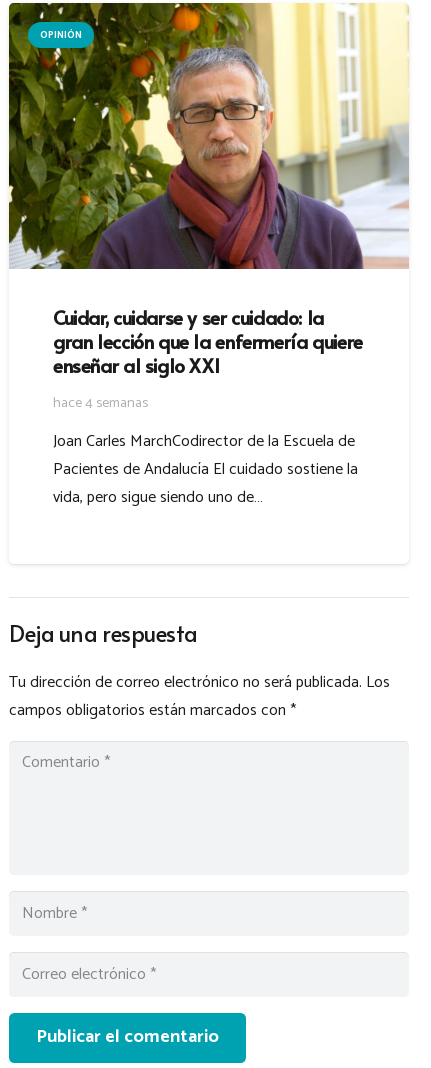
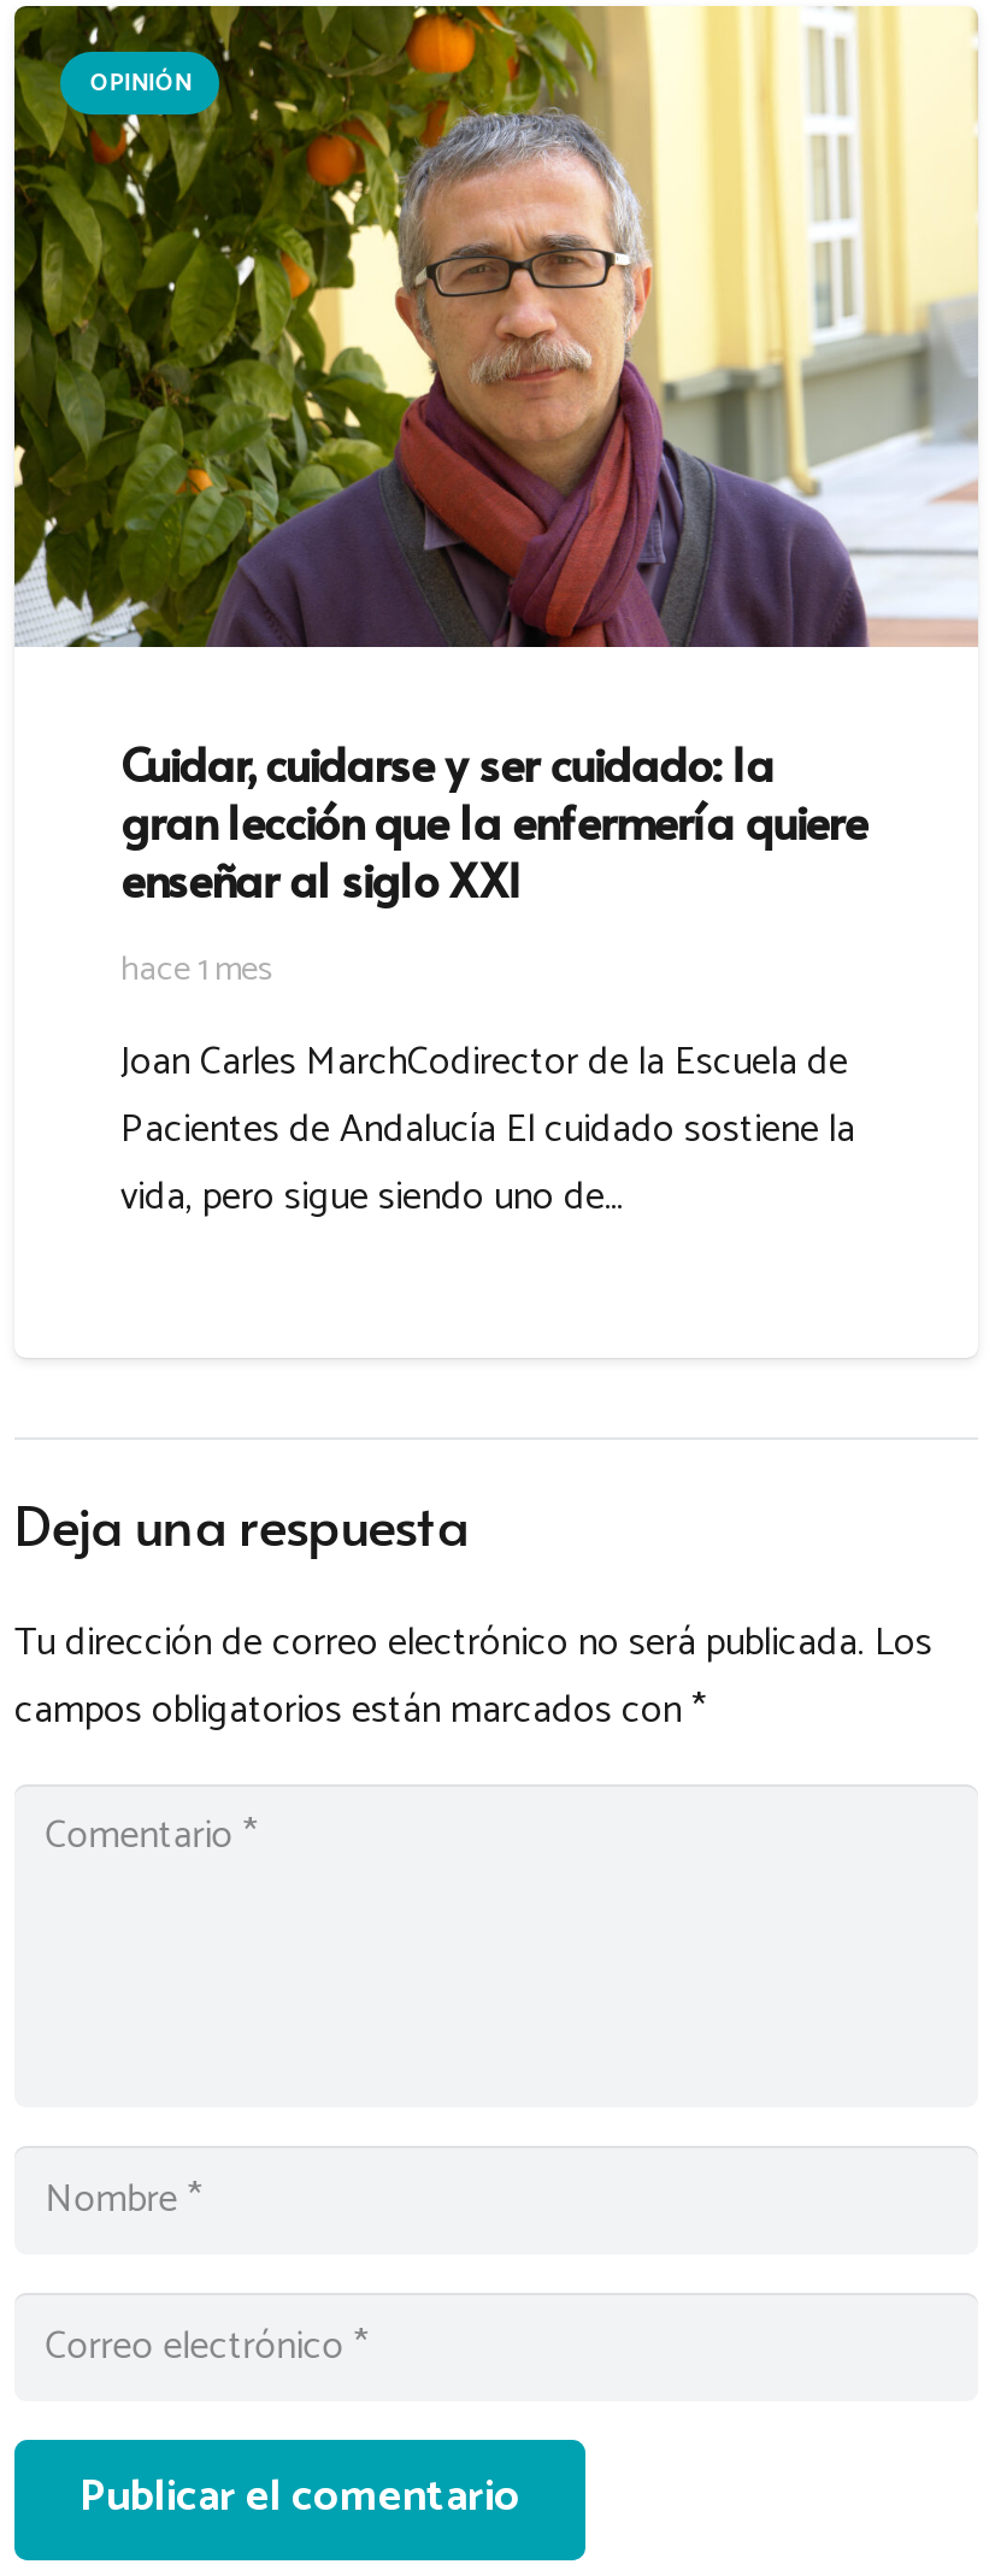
[53,390,148,414] hace 4 semanas -> [120,940,272,998] hace 1 mes

